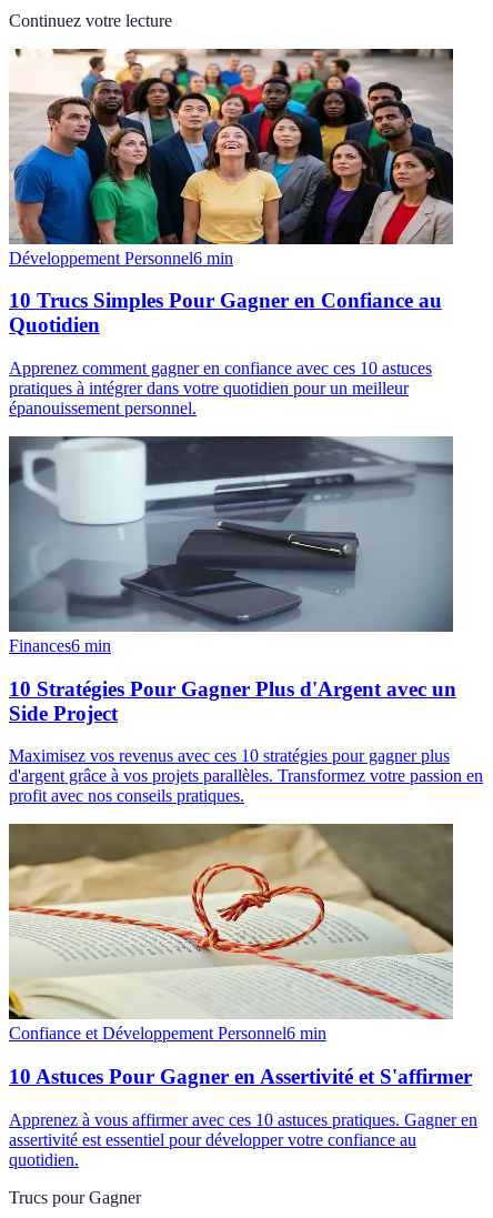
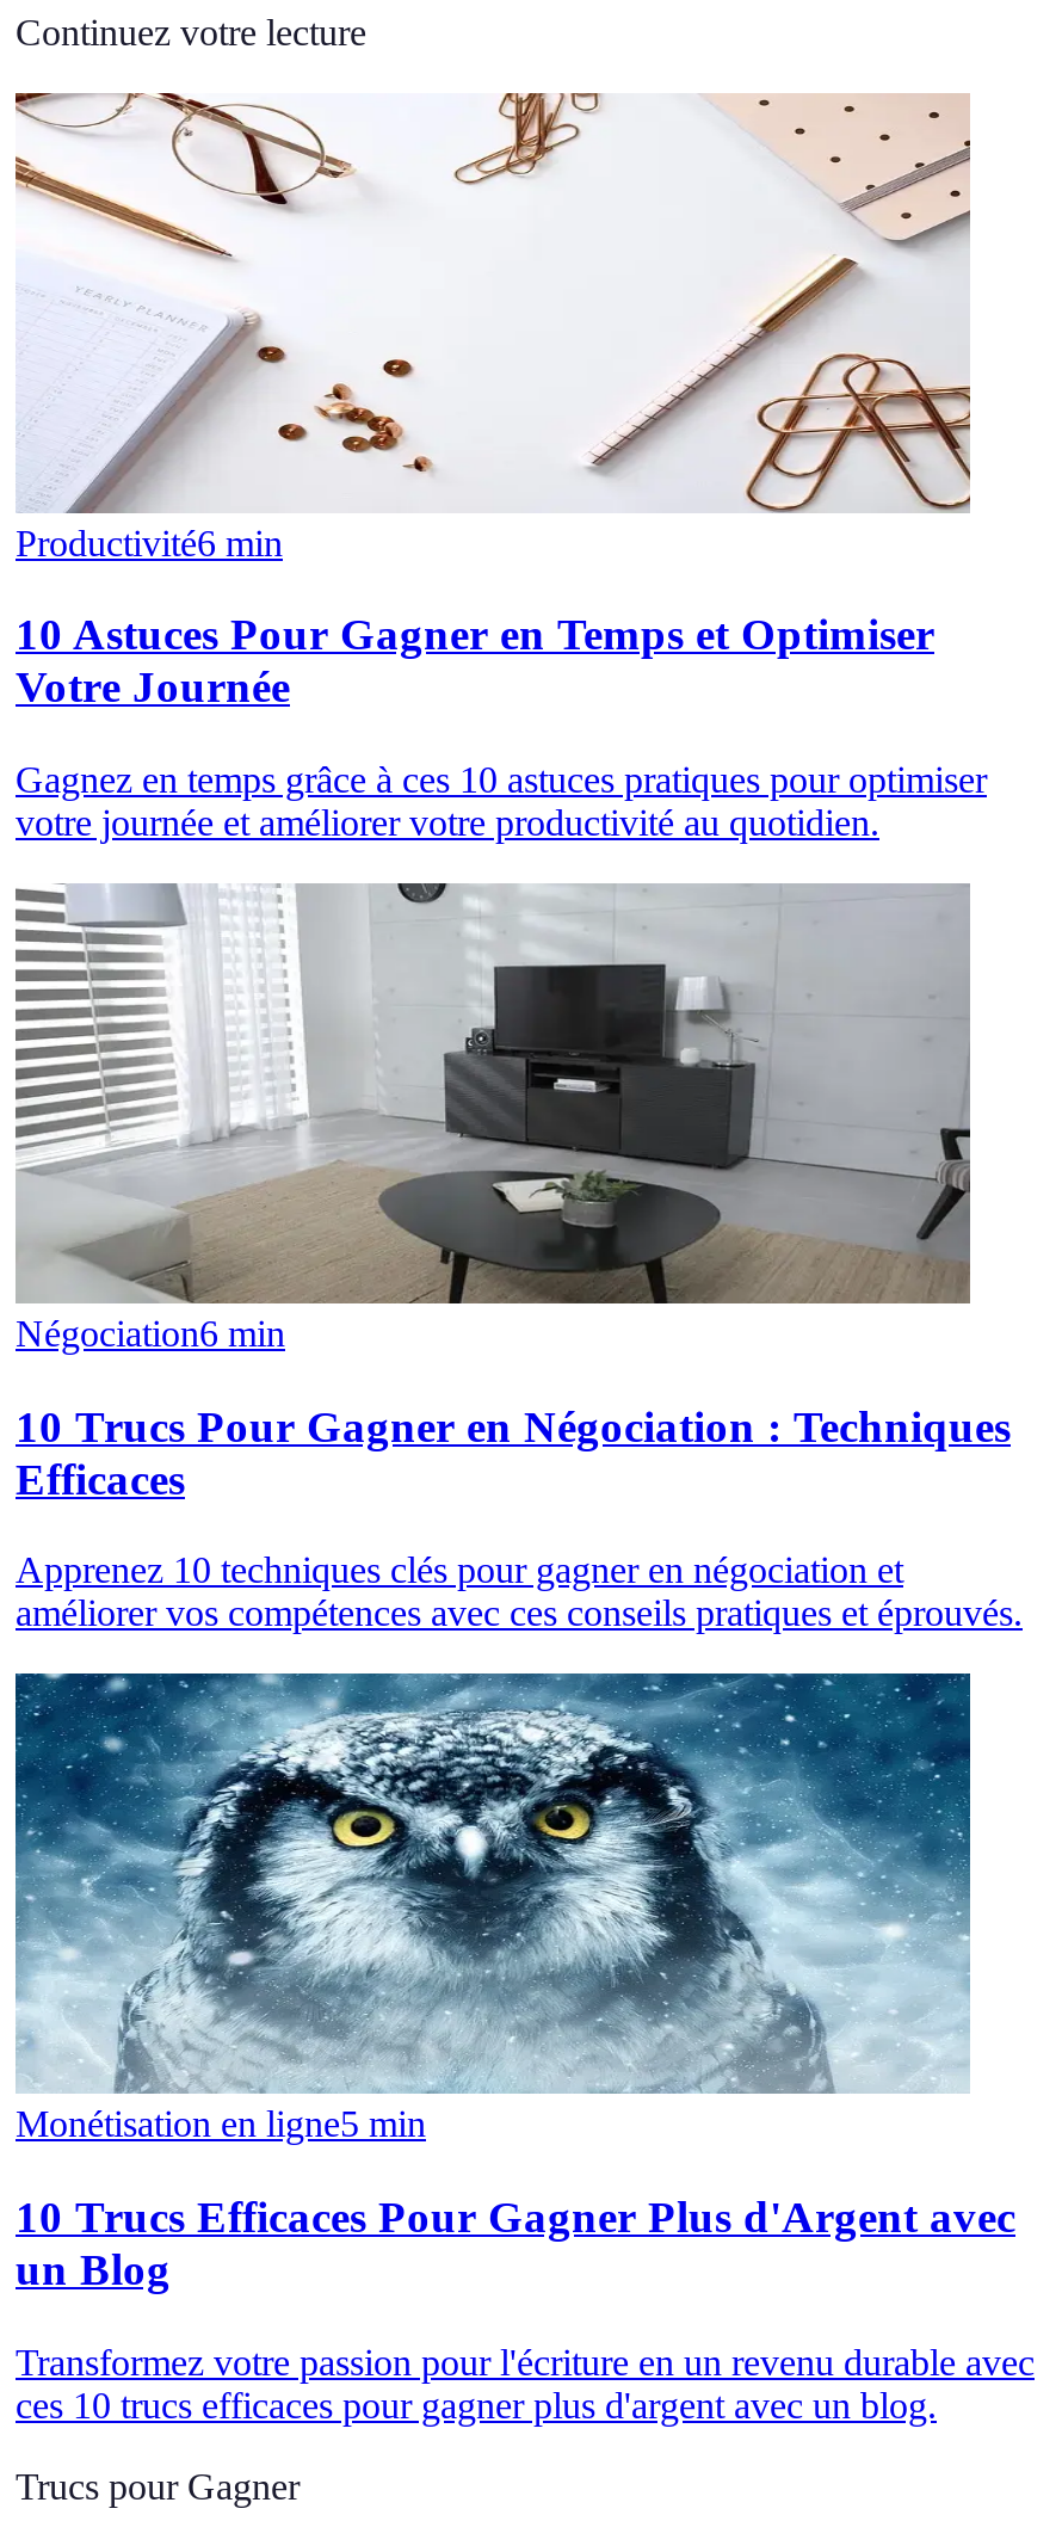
[9,48,454,267] [image] | Développement Personnel6 min -> [13,91,970,562] [image] | Productivité6 min
[9,289,442,337] 10 Trucs Simples Pour Gagner en Confiance au | Quotidien -> [16,609,934,712] 10 Astuces Pour Gagner en Temps et Optimiser | Votre Journée
[9,359,432,417] Apprenez comment gagner en confiance avec ces 10 astuces | pratiques à intégrer dans votre quotidien pour un meilleur | épanouissement personnel. -> [16,759,987,843] Gagnez en temps grâce à ces 10 astuces pratiques pour optimiser | votre journée et améliorer votre productivité au quotidien.
[9,435,453,655] [image] | Finances6 min -> [16,883,973,1354] [image] | Négociation6 min
[9,677,456,725] 10 Stratégies Pour Gagner Plus d'Argent avec un | Side Project -> [16,1401,1011,1503] 10 Trucs Pour Gagner en Négociation : Techniques | Efficaces
[9,747,483,805] Maximisez vos revenus avec ces 10 stratégies pour gagner plus | d'argent grâce à vos projets parallèles. Transformez votre passion en | profit avec nos conseils pratiques. -> [16,1550,1023,1634] Apprenez 10 techniques clés pour gagner en négociation et | améliorer vos compétences avec ces conseils pratiques et éprouvés.
[8,819,454,1043] [image] | Confiance et Développement Personnel6 min -> [13,1695,973,2145] [image] | Monétisation en ligne5 min
[9,1065,472,1088] 10 Astuces Pour Gagner en Assertivité et S'affirmer -> [16,2192,1015,2294] 10 Trucs Efficaces Pour Gagner Plus d'Argent avec | un Blog
[9,1110,477,1169] Apprenez à vous affirmer avec ces 10 astuces pratiques. Gagner en | assertivité est essentiel pour développer votre confiance au | quotidien. -> [16,2341,1035,2425] Transformez votre passion pour l'écriture en un revenu durable avec | ces 10 trucs efficaces pour gagner plus d'argent avec un blog.

